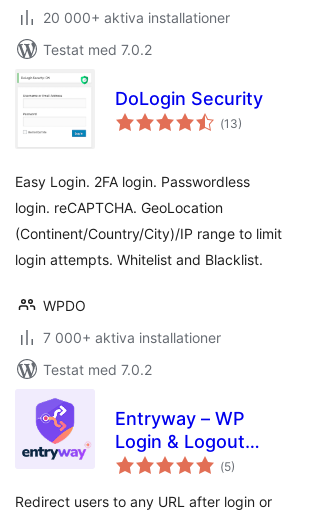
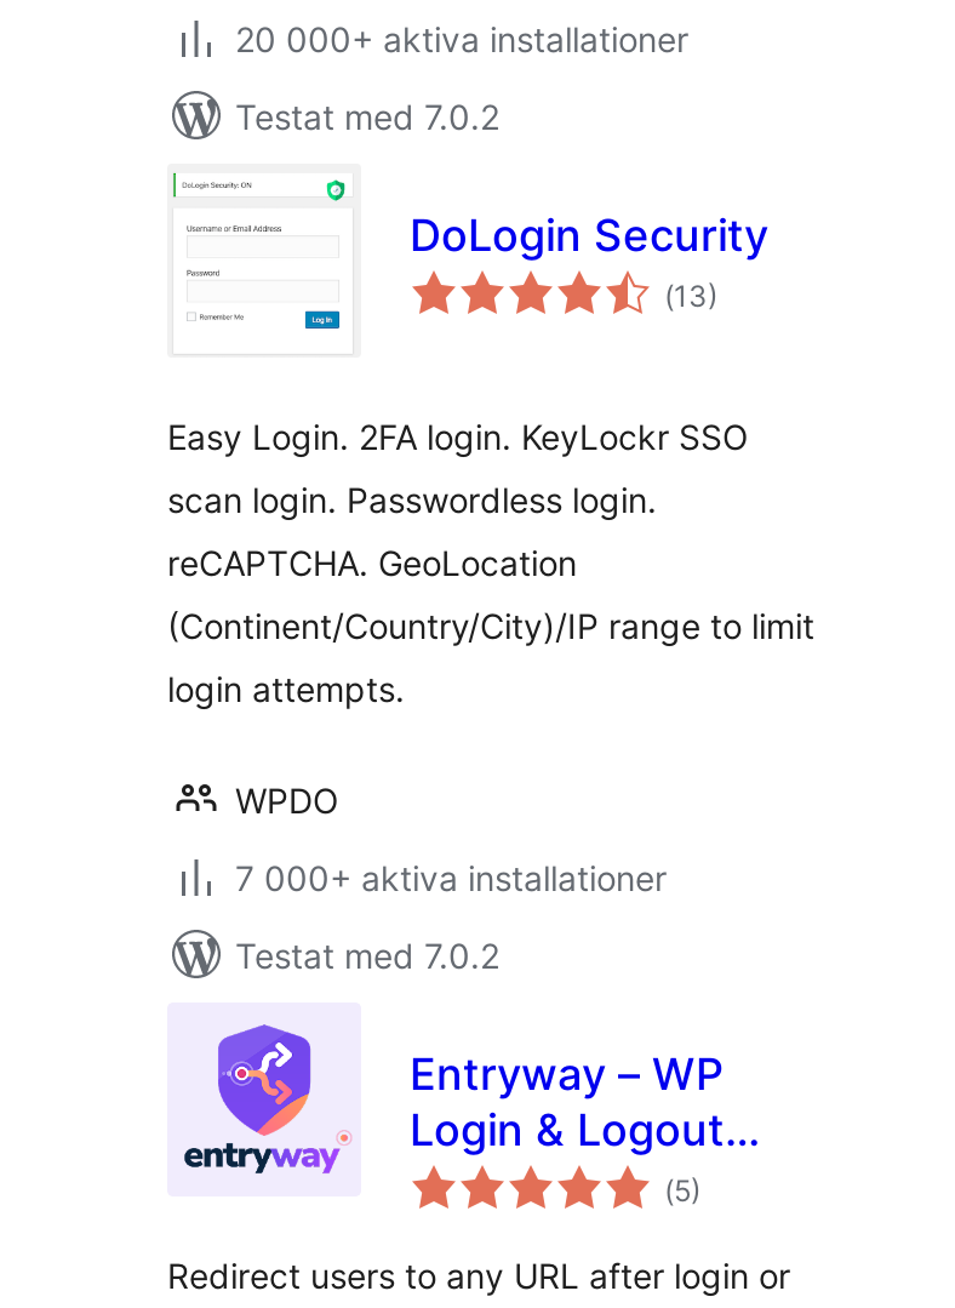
[15,173,250,216] Easy Login. 2FA login. Passwordless | login. reCAPTCHA. GeoLocation -> [167,416,749,583] Easy Login. 2FA login. KeyLockr SSO | scan login. Passwordless login. | reCAPTCHA. GeoLocation
[15,251,263,268] login attempts. Whitelist and Blacklist. -> [167,668,405,709] login attempts.

